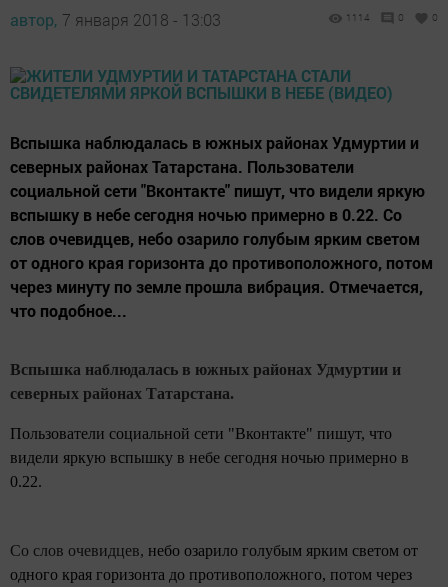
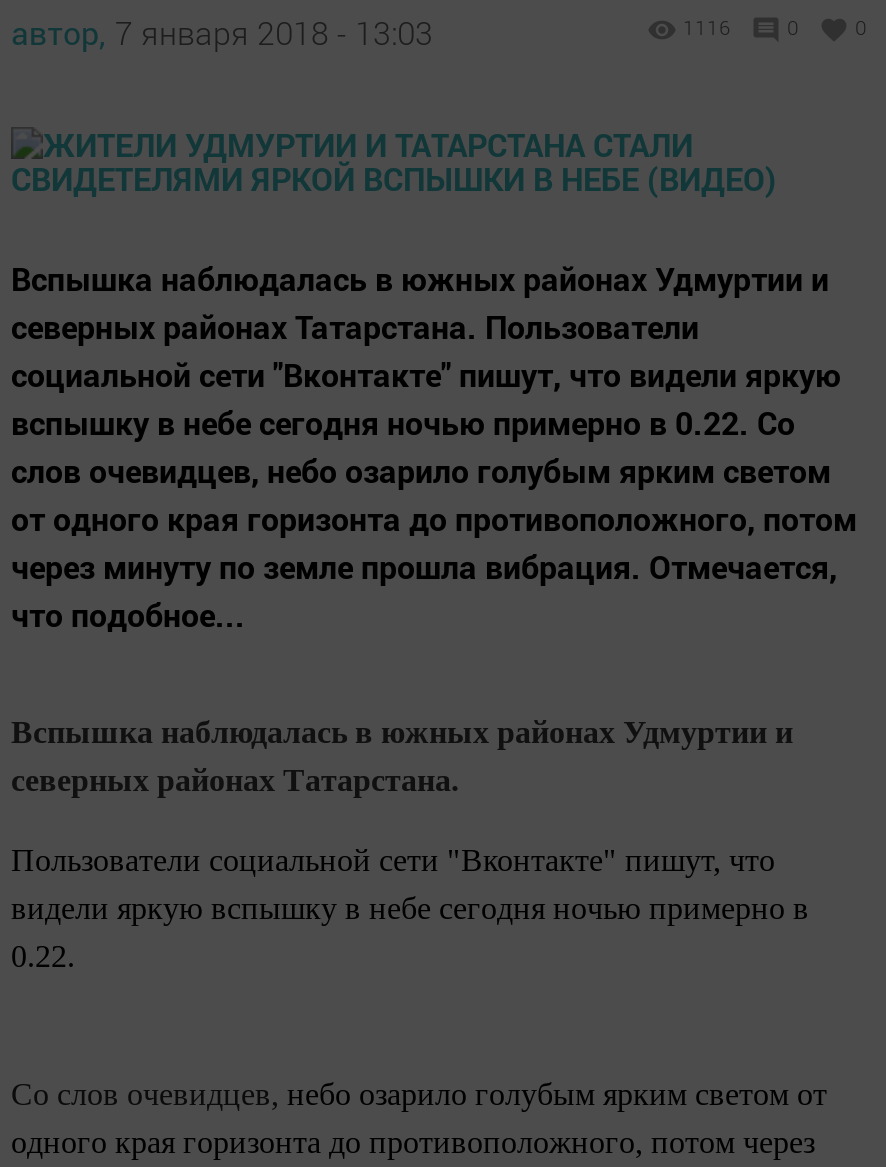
[346,11,370,24] 1114 -> [683,15,731,41] 1116

